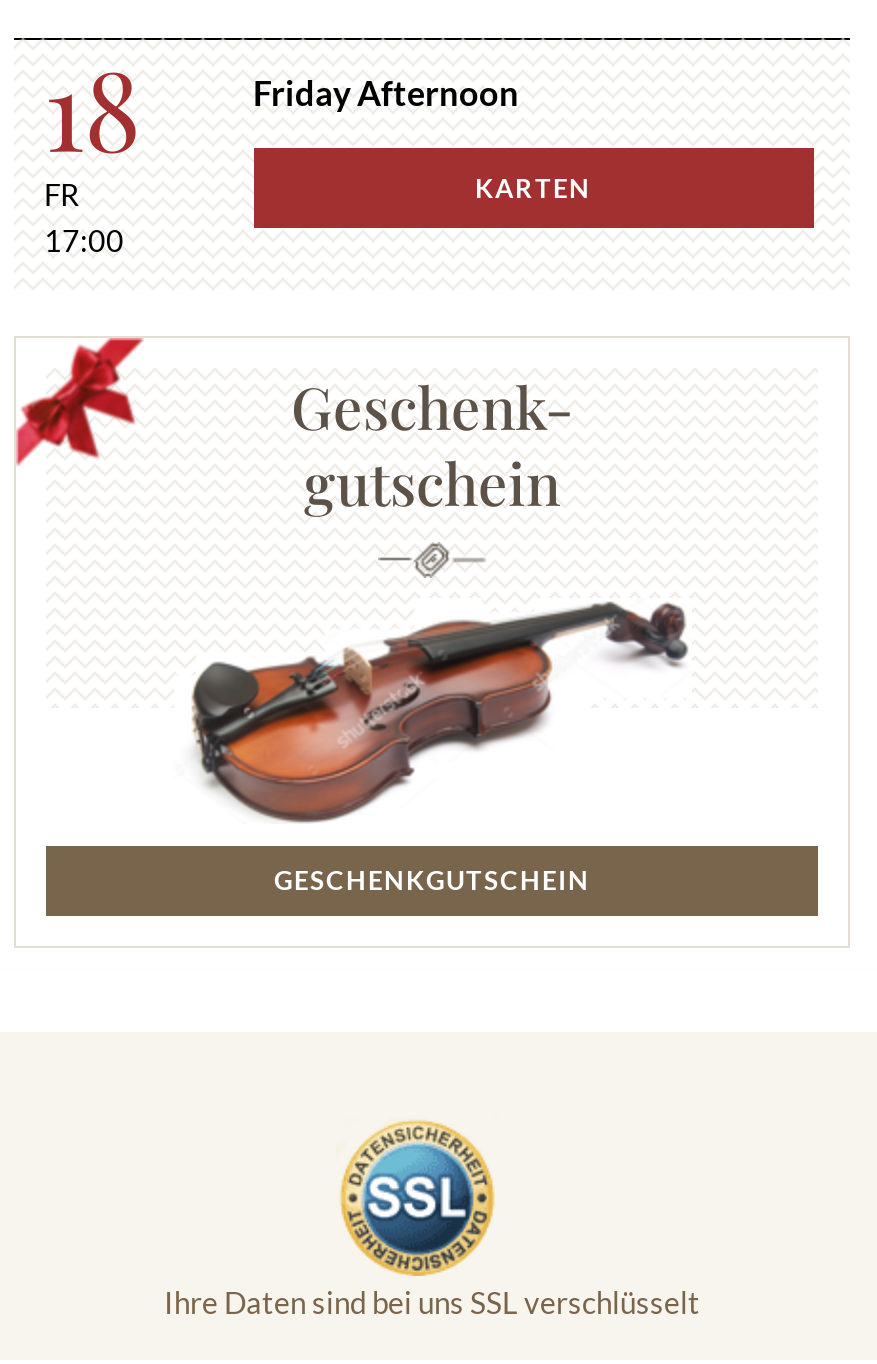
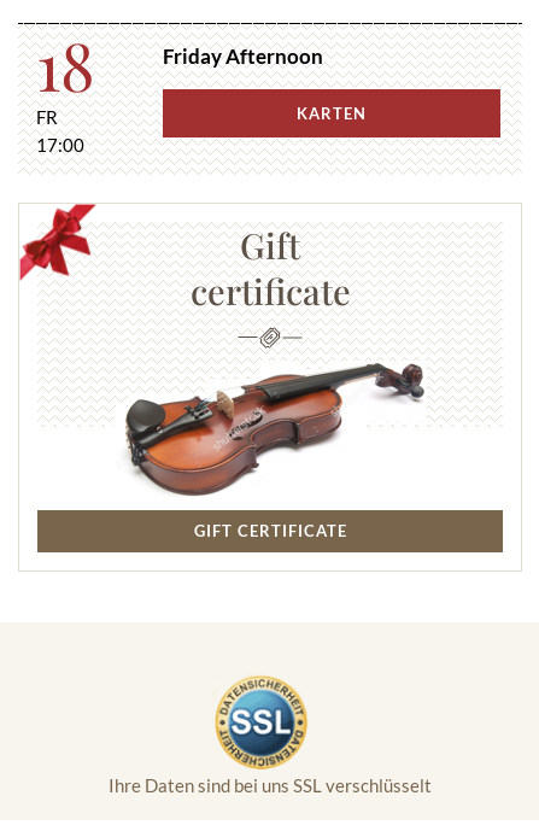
[291,369,573,521] Geschenk- | gutschein -> [190,222,350,314] Gift | certificate
[274,864,590,896] GESCHENKGUTSCHEIN -> [194,521,347,540] GIFT CERTIFICATE

